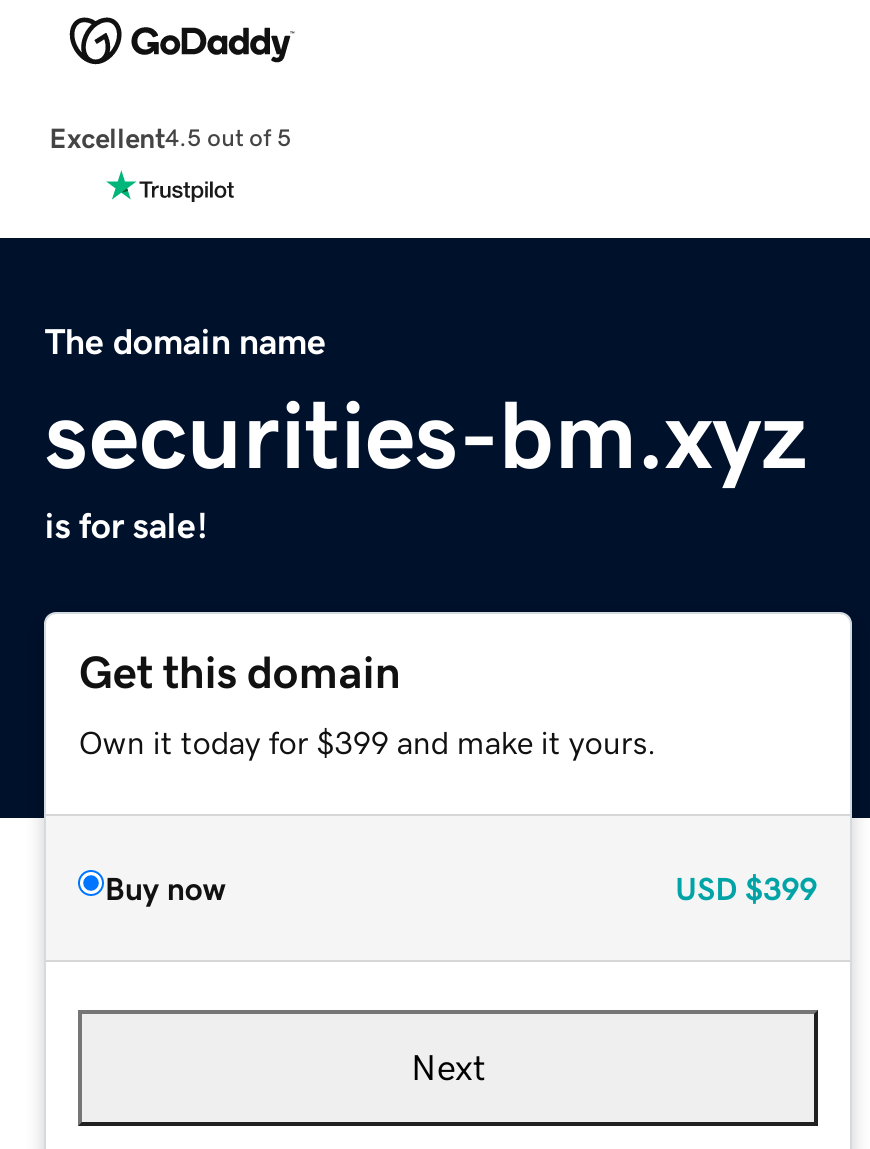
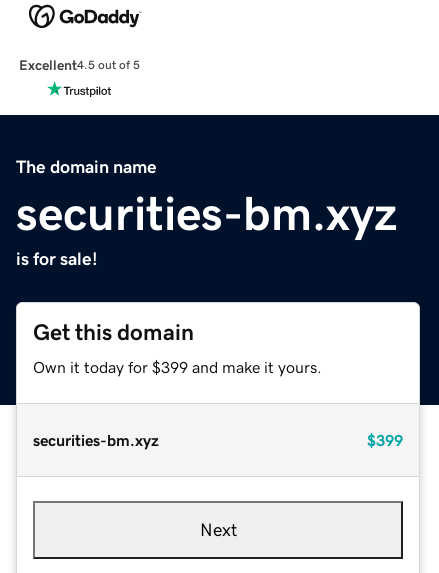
[105,871,817,903] Buy now | USD $399 -> [33,432,403,448] securities-bm.xyz | $399

